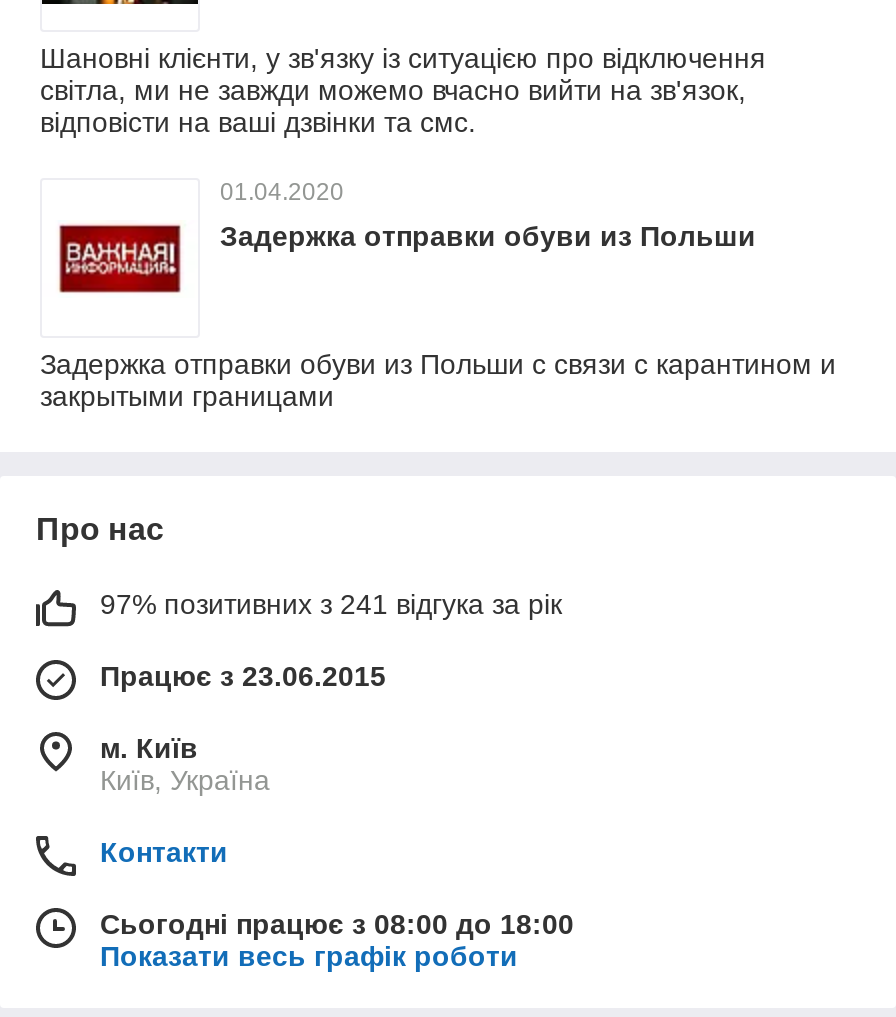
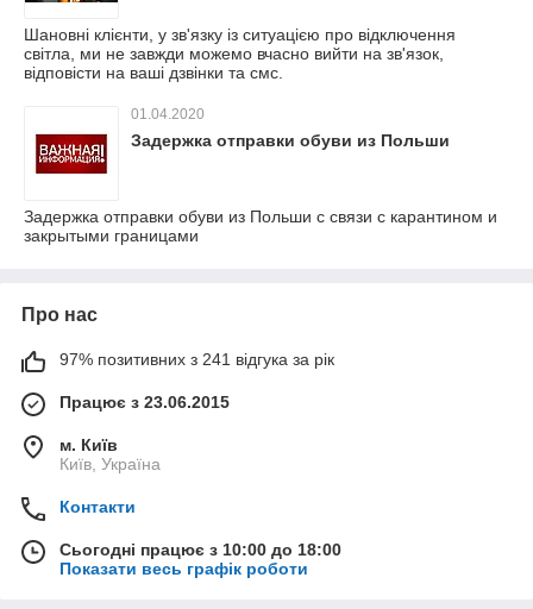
[100,908,574,940] Сьогодні працює з 08:00 до 18:00 -> [59,540,341,559] Сьогодні працює з 10:00 до 18:00

